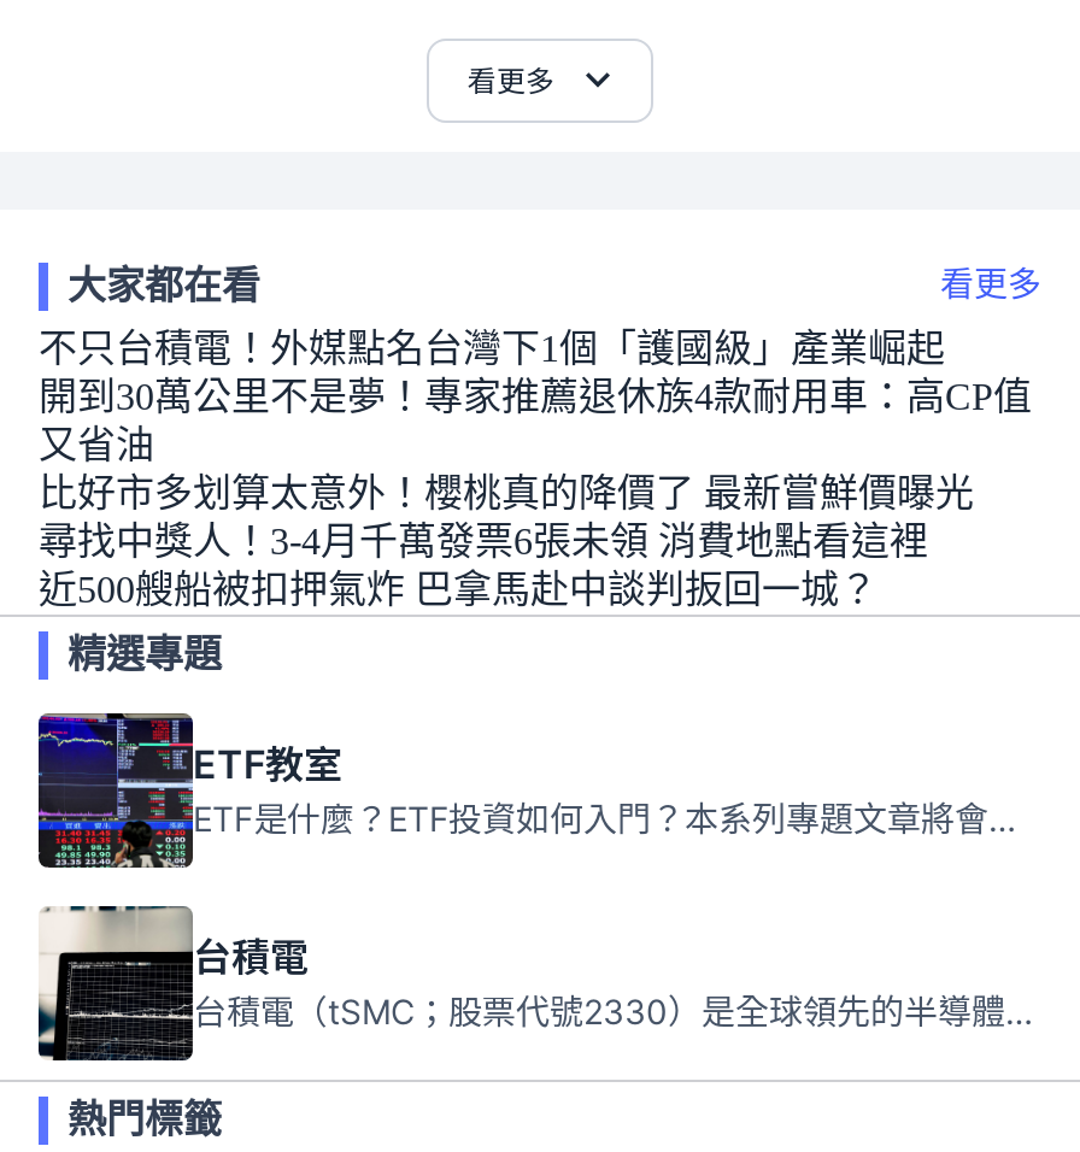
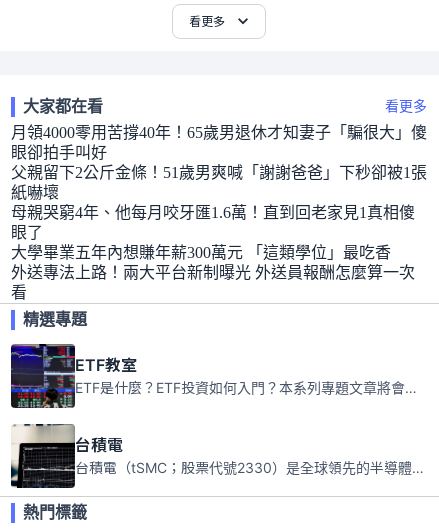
[39,327,1032,609] 不只台積電！外媒點名台灣下1個「護國級」產業崛起 | 開到30萬公里不是夢！專家推薦退休族4款耐用車：高CP值 | 又省油 | 比好市多划算太意外！櫻桃真的降價了 最新嘗鮮價曝光 | 尋找中獎人！3-4月千萬發票6張未領 消費地點看這裡 | 近500艘船被扣押氣炸 巴拿馬赴中談判扳回一城？ -> [11,124,427,301] 月領4000零用苦撐40年！65歲男退休才知妻子「騙很大」傻 | 眼卻拍手叫好 | 父親留下2公斤金條！51歲男爽喊「謝謝爸爸」下秒卻被1張 | 紙嚇壞 | 母親哭窮4年、他每月咬牙匯1.6萬！直到回老家見1真相傻 | 眼了 | 大學畢業五年內想賺年薪300萬元 「這類學位」最吃香 | 外送專法上路！兩大平台新制曝光 外送員報酬怎麼算一次 | 看

